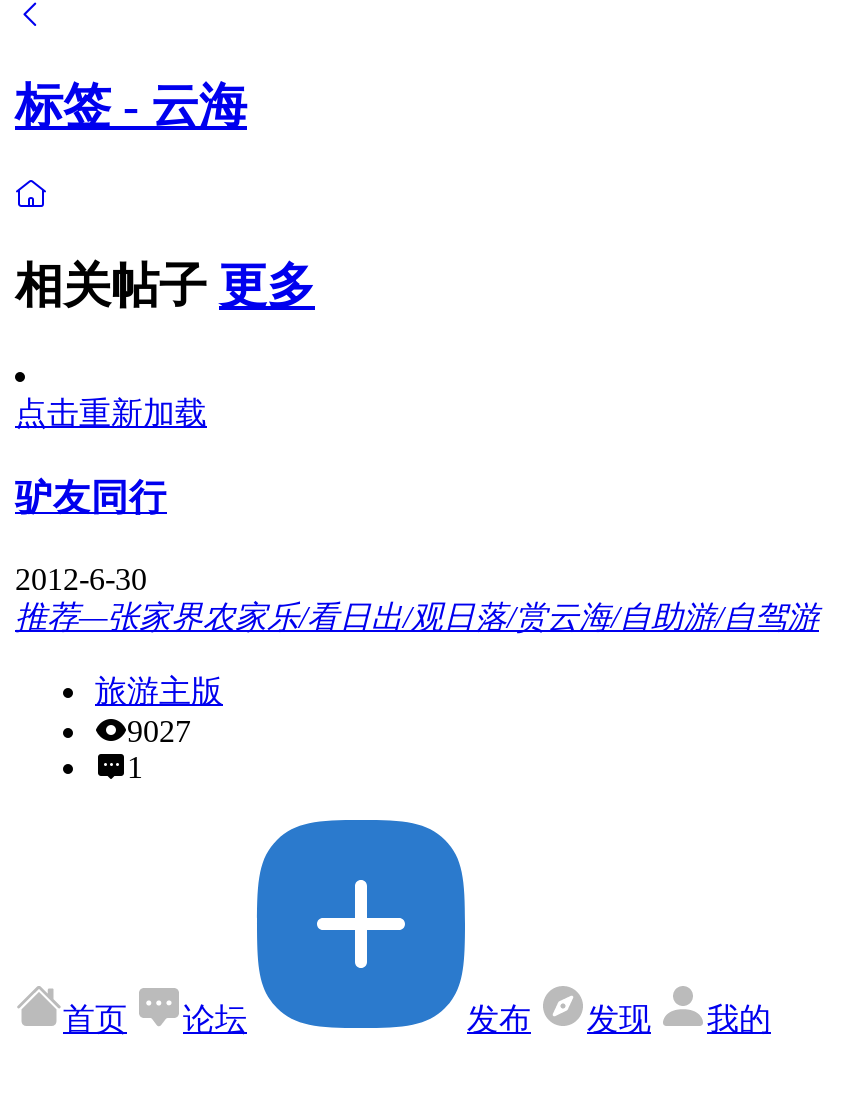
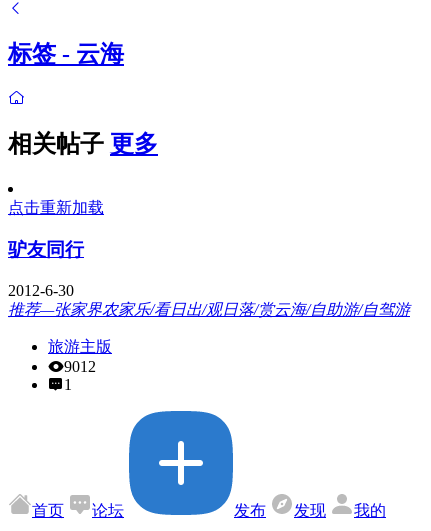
[127,714,191,748] 9027 -> [64,358,96,375] 9012

